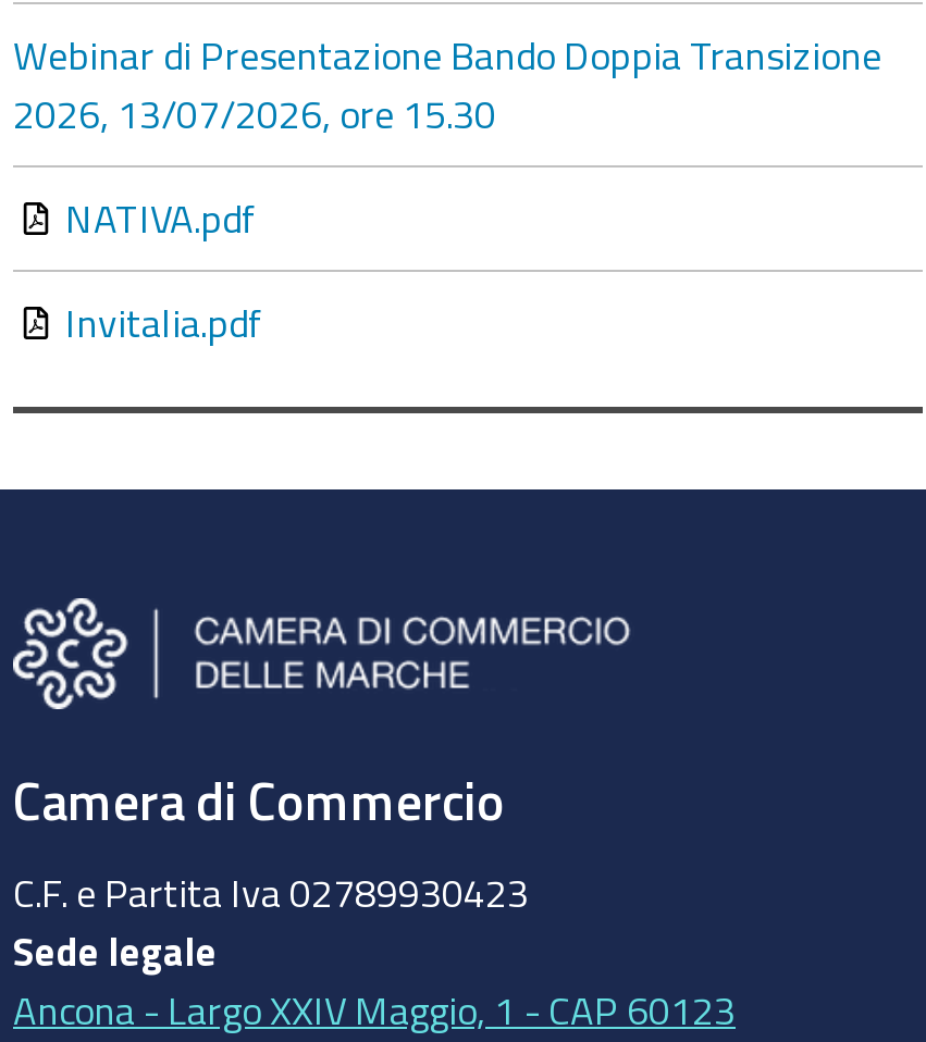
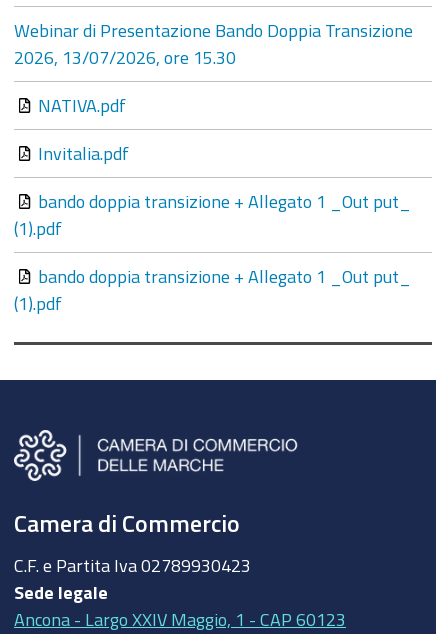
none -> [14,191,411,311] bando doppia transizione + Allegato 1 _Out put_ | (1).pdf | bando doppia transizione + Allegato 1 _Out put_ | (1).pdf

